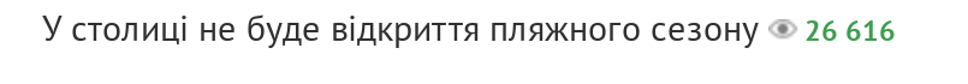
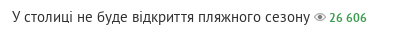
[42,10,896,56] У столиці не буде відкриття пляжного сезону 26 616 -> [12,9,367,28] У столиці не буде відкриття пляжного сезону 26 606

